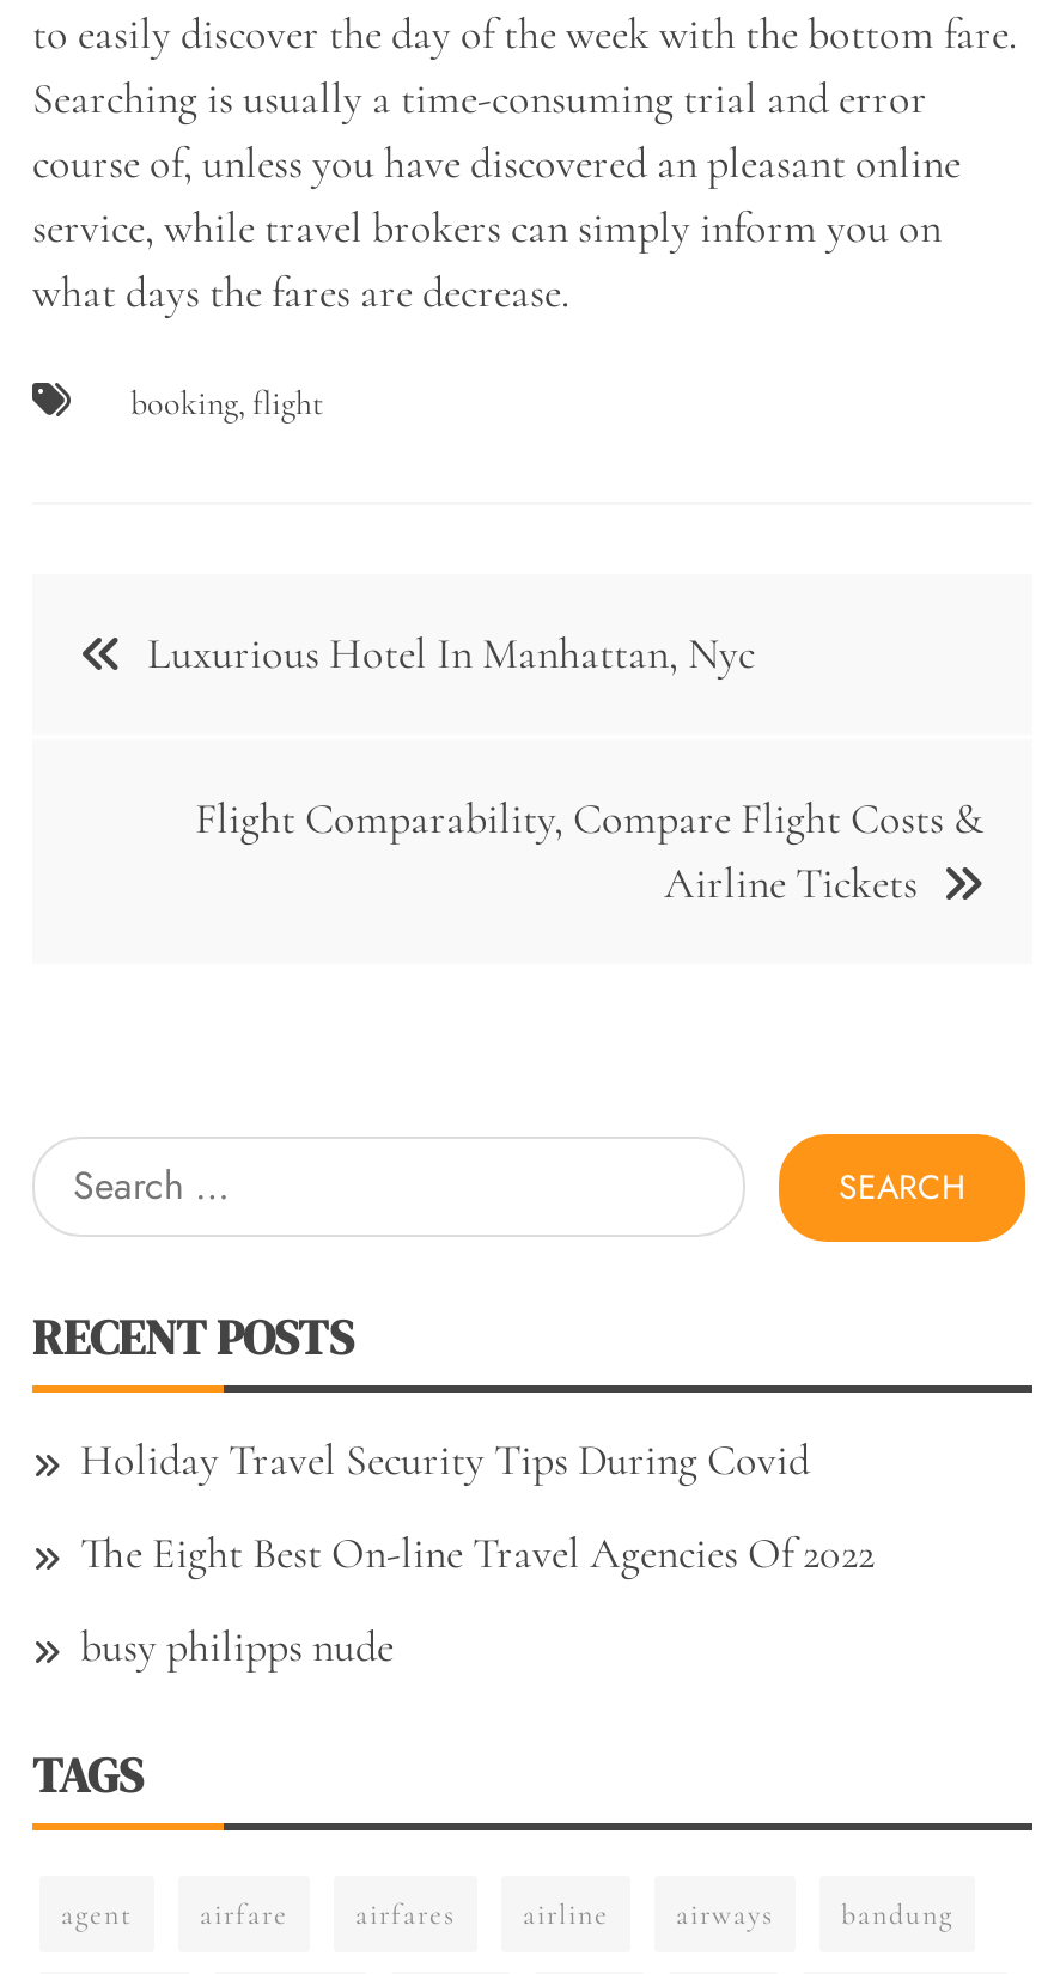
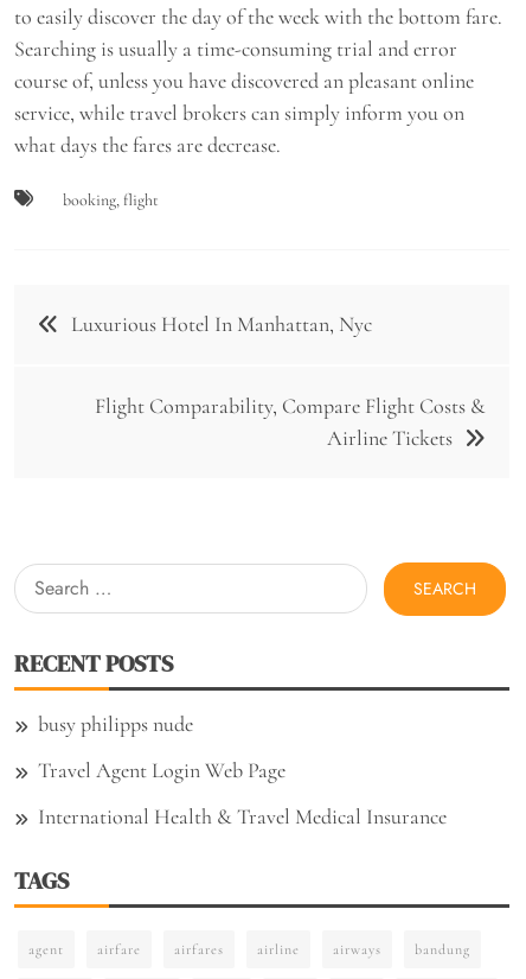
[80,1432,875,1578] Holiday Travel Security Tips During Covid | The Eight Best On-line Travel Agencies Of 2022 -> none
moved [80,1619,394,1672] -> [38,710,193,736]: busy philipps nude
none -> [38,757,447,829] Travel Agent Login Web Page | International Health & Travel Medical Insurance

